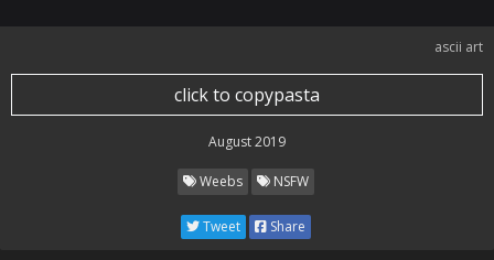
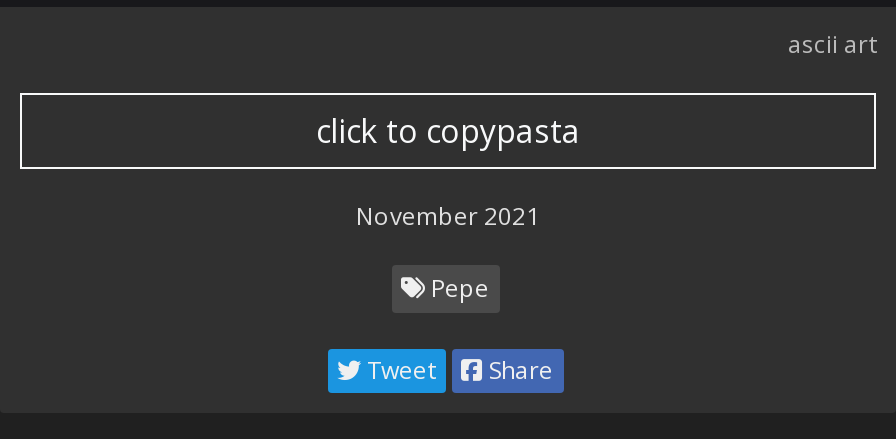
[208,132,286,151] August 2019 -> [356,199,540,233] November 2021
[196,172,308,191] Weebs | NSFW -> [425,271,489,305] Pepe

